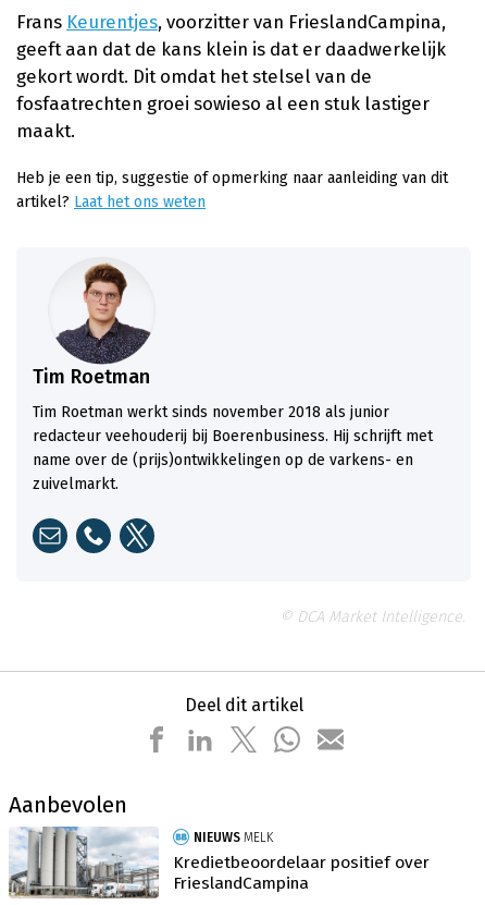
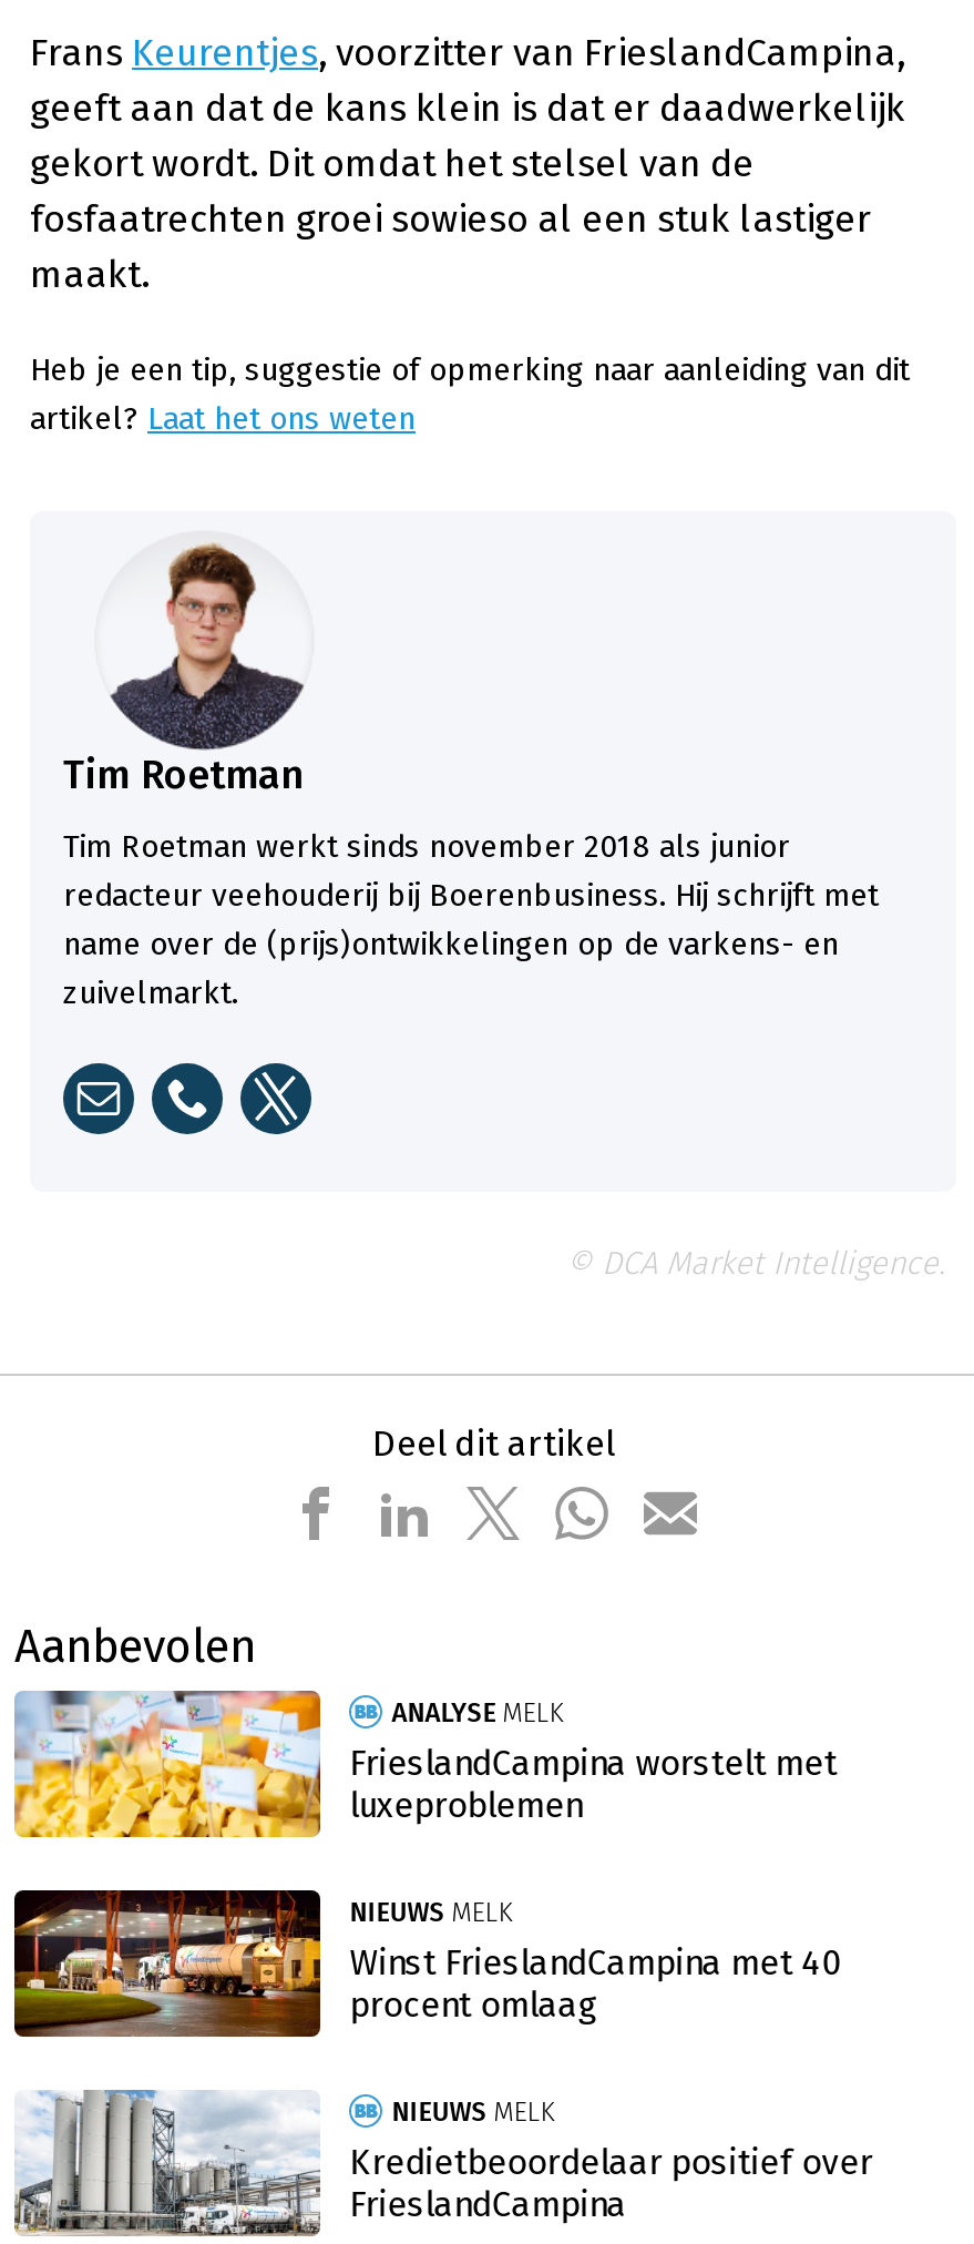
none -> [12,1689,841,2026] [image] | ANALYSE MELK | FrieslandCampina worstelt met | luxeproblemen | NIEUWS MELK | Winst FrieslandCampina met 40 | procent omlaag
none -> [12,1888,318,2039] [image]

